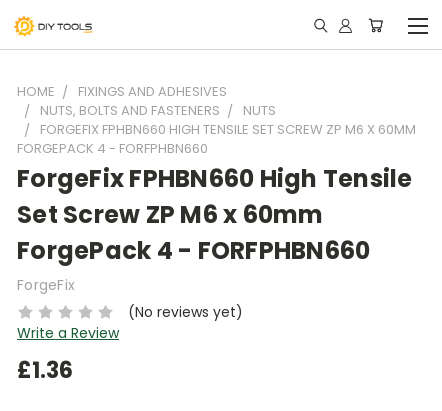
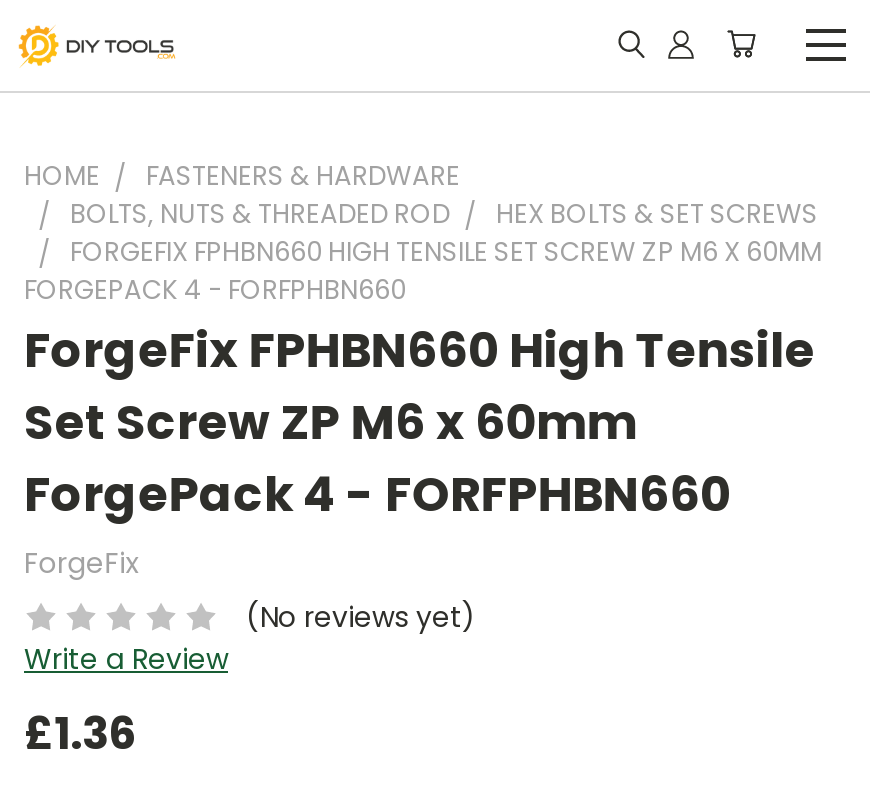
[40,82,276,120] FIXINGS AND ADHESIVES | NUTS, BOLTS AND FASTENERS | NUTS -> [70,157,818,233] FASTENERS & HARDWARE | BOLTS, NUTS & THREADED ROD | HEX BOLTS & SET SCREWS

